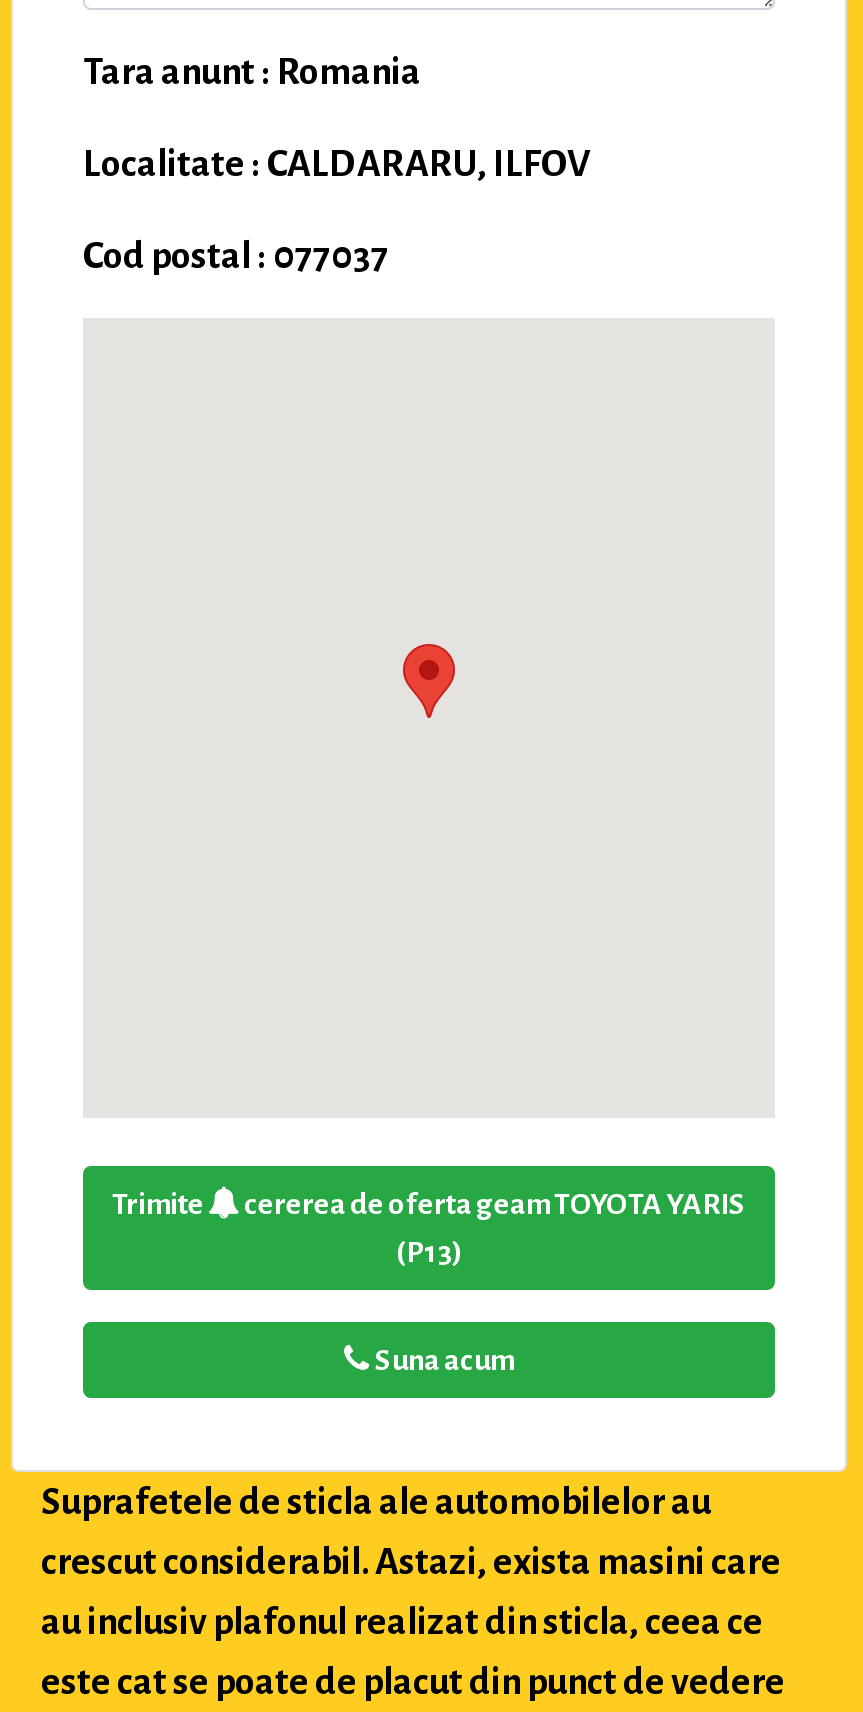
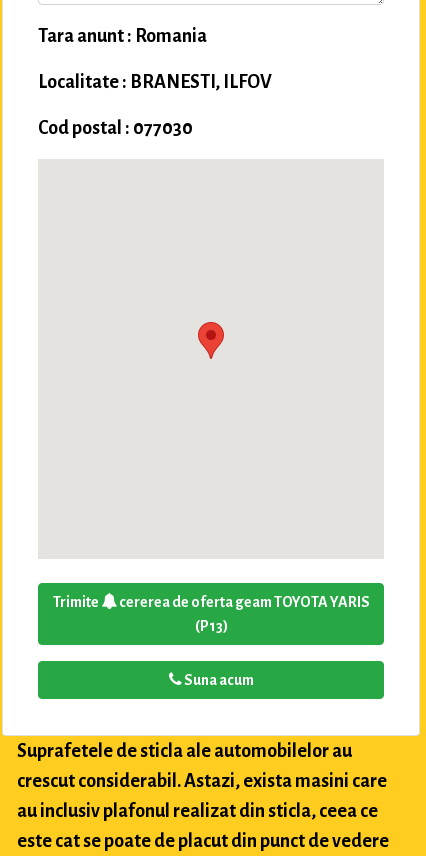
[83,144,591,184] Localitate : CALDARARU, ILFOV -> [38,72,272,92] Localitate : BRANESTI, ILFOV
[83,236,389,276] Cod postal : 077037 -> [38,118,193,138] Cod postal : 077030

